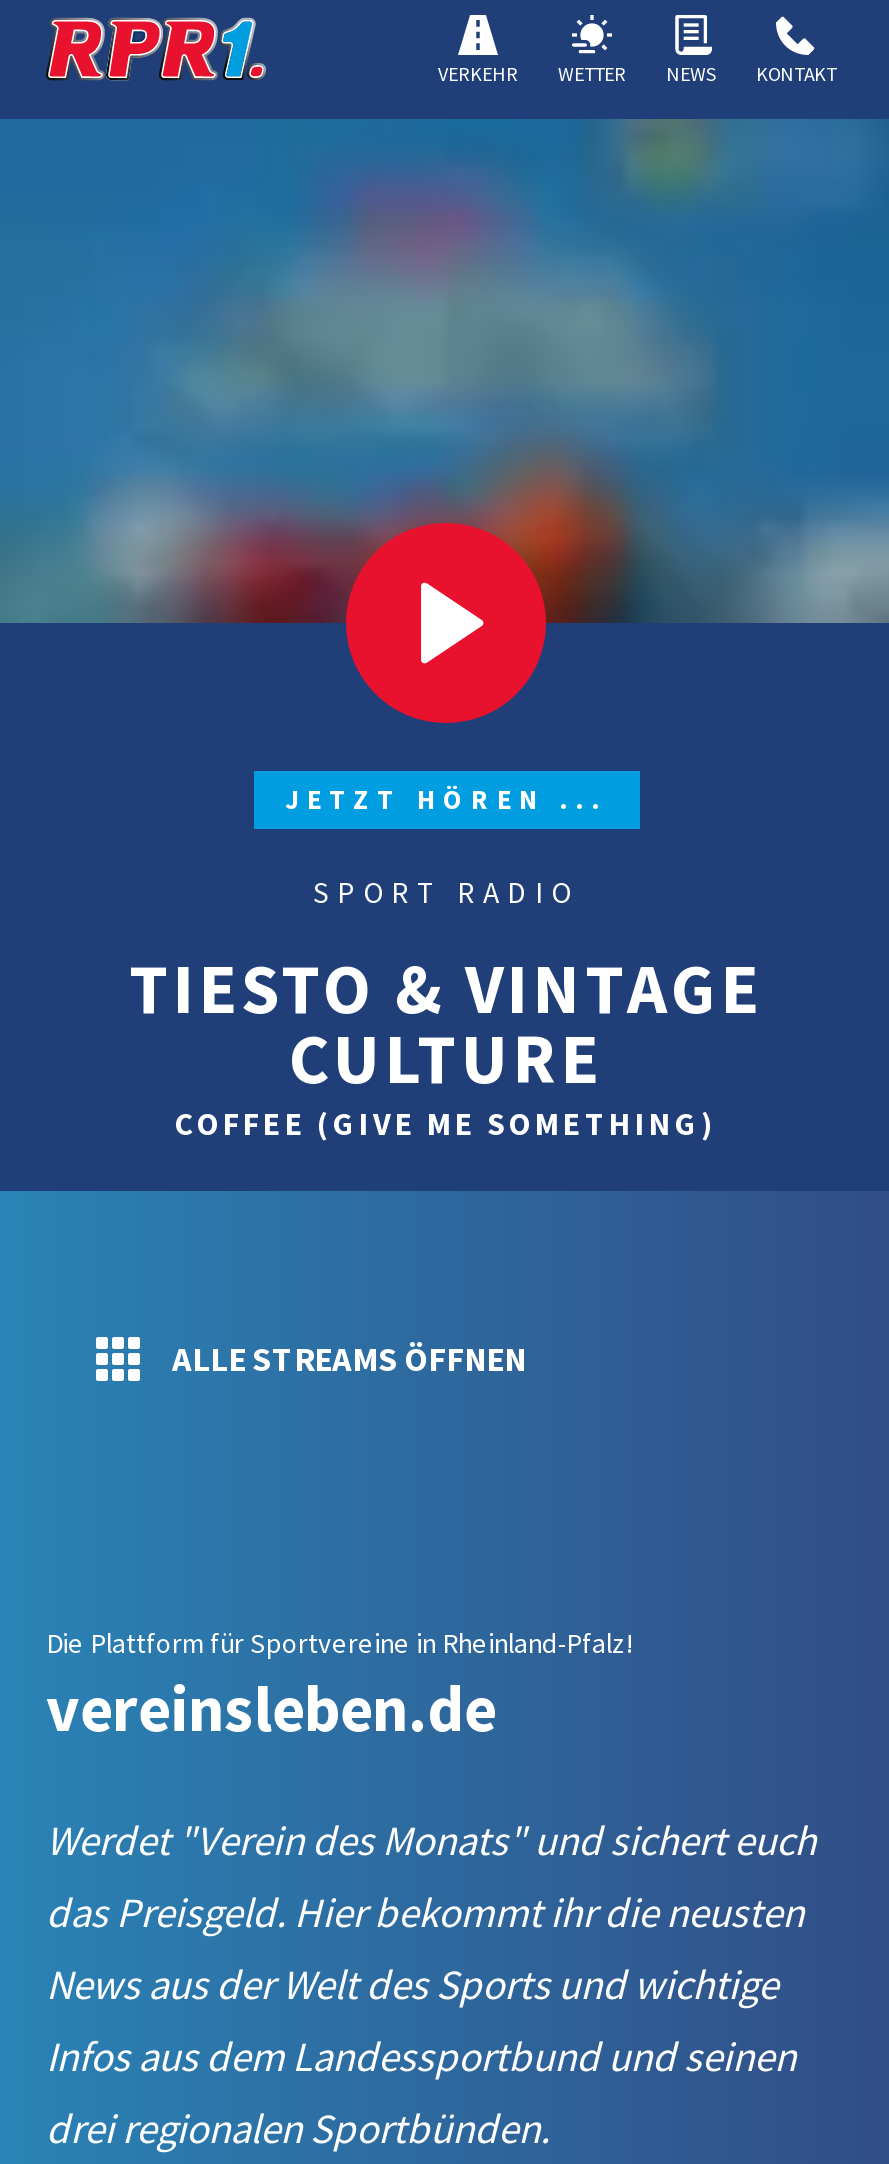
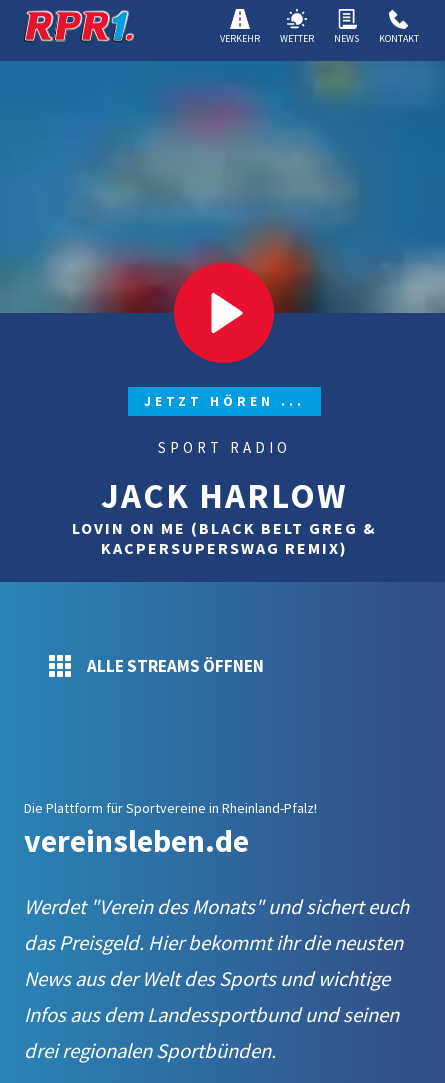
[129,946,763,1143] TIESTO & VINTAGE | CULTURE | COFFEE (GIVE ME SOMETHING) -> [71,474,376,558] JACK HARLOW | LOVIN ON ME (BLACK BELT GREG & | KACPERSUPERSWAG REMIX)

